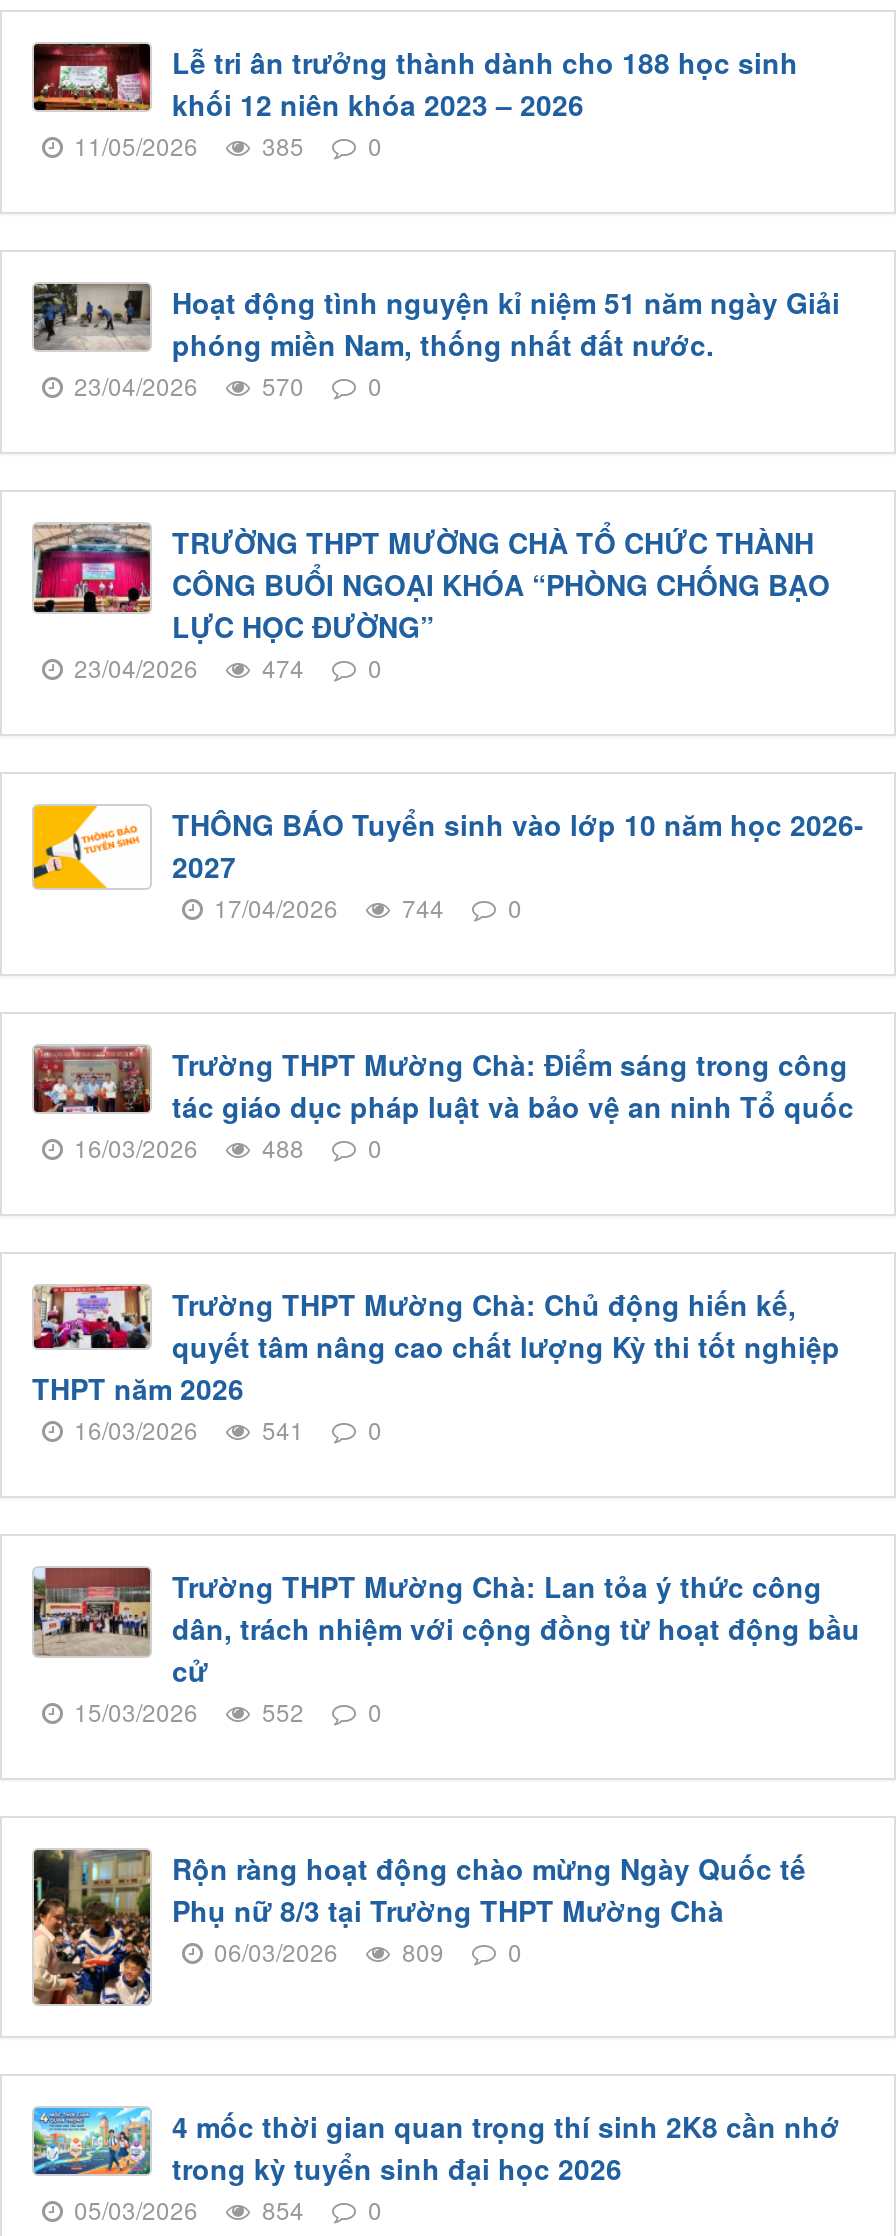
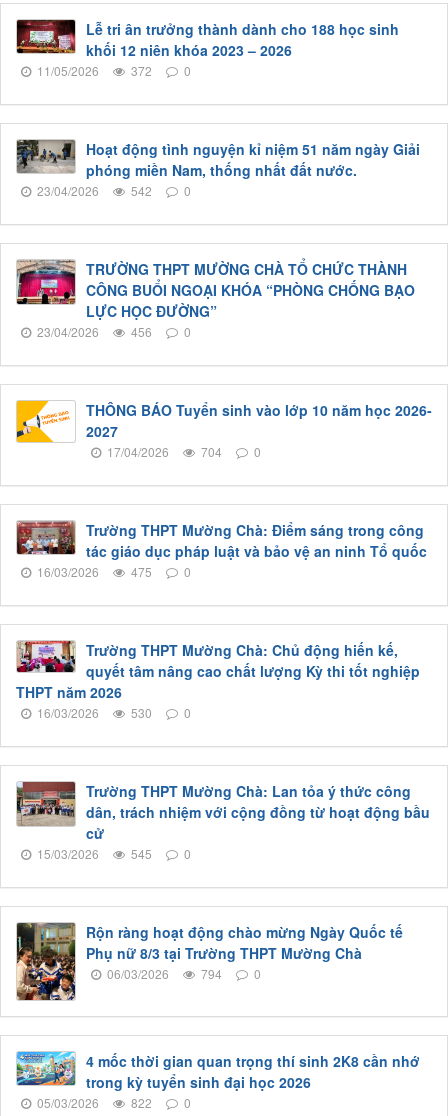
[68,128,382,162] 11/05/2026 385 0 -> [34,62,191,79] 11/05/2026 372 0
[68,368,382,402] 23/04/2026 570 0 -> [34,182,191,199] 23/04/2026 542 0
[68,650,382,684] 23/04/2026 474 0 -> [34,323,191,340] 23/04/2026 456 0
[208,890,522,924] 17/04/2026 744 0 -> [104,443,261,460] 17/04/2026 704 0
[68,1130,382,1164] 16/03/2026 488 0 -> [34,563,191,580] 16/03/2026 475 0
[68,1412,382,1446] 16/03/2026 541 0 -> [34,704,191,721] 16/03/2026 530 0
[68,1694,382,1728] 15/03/2026 552 0 -> [34,845,191,862] 15/03/2026 545 0
[208,1934,522,1968] 06/03/2026 809 0 -> [104,965,261,982] 06/03/2026 794 0
[68,2192,382,2226] 05/03/2026 854 0 -> [34,1094,191,1111] 05/03/2026 822 0

